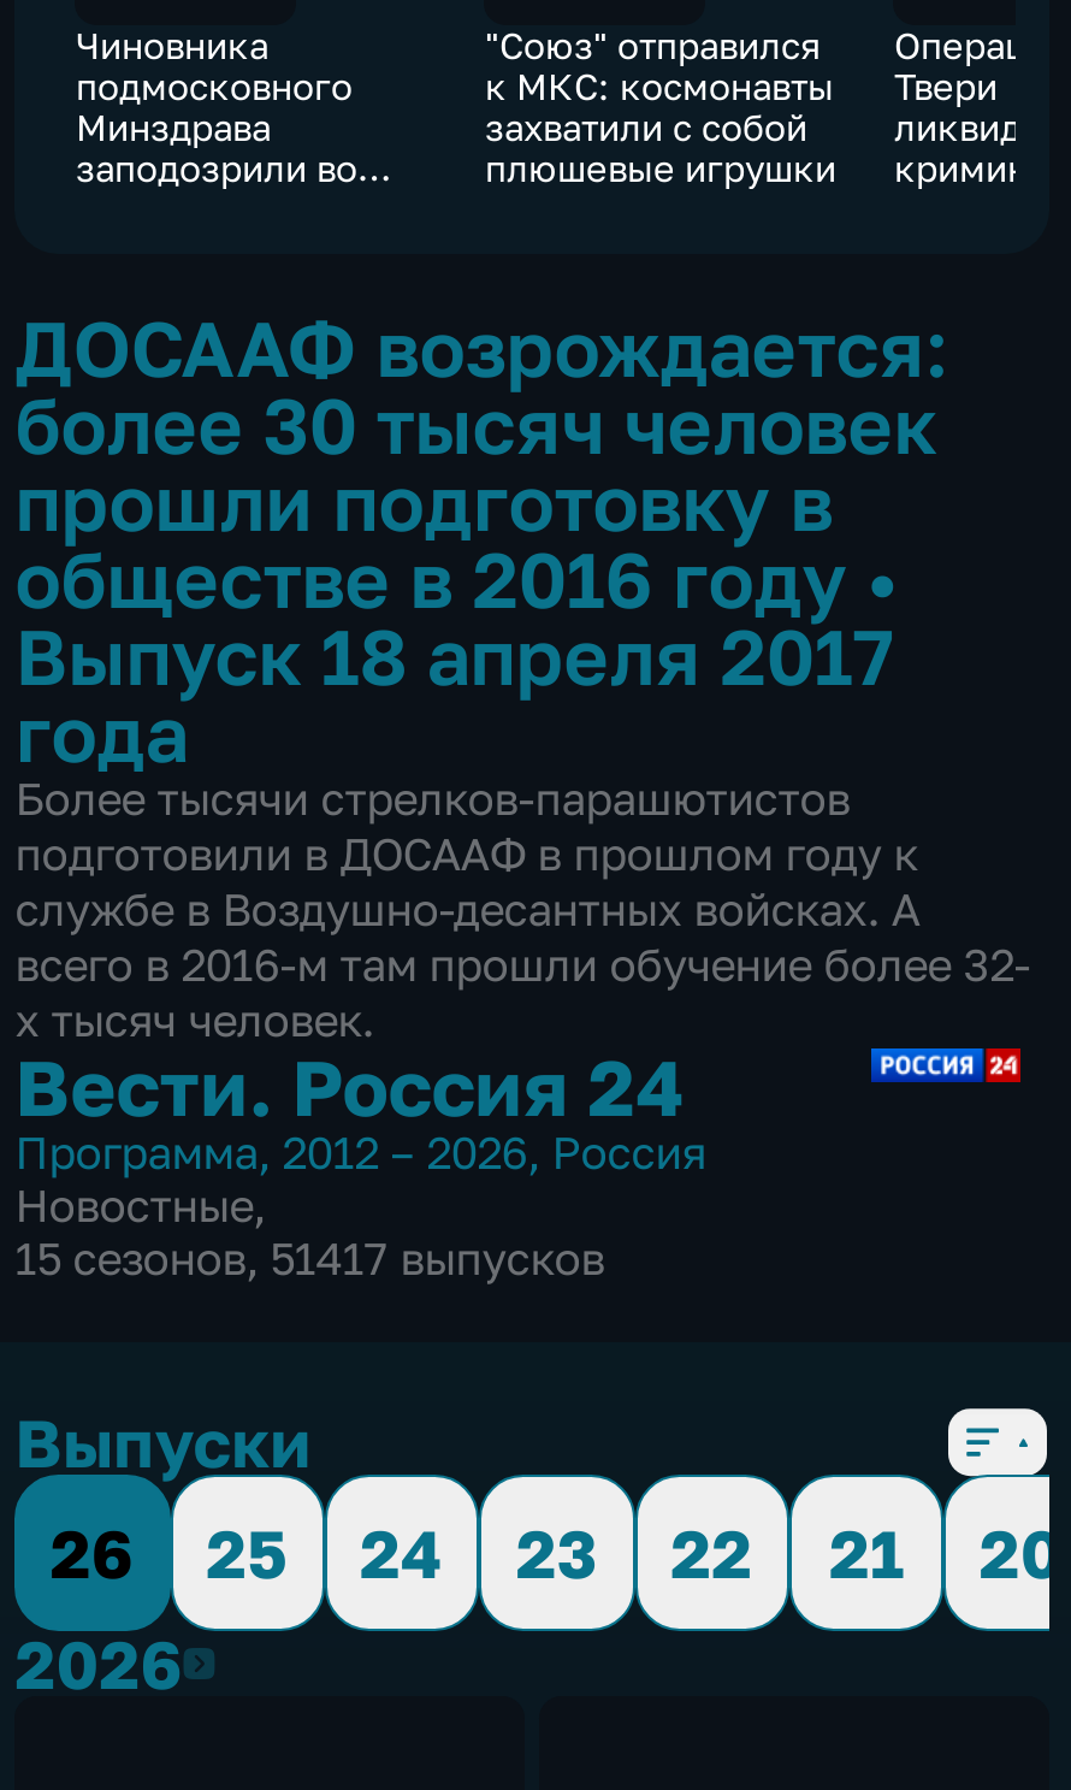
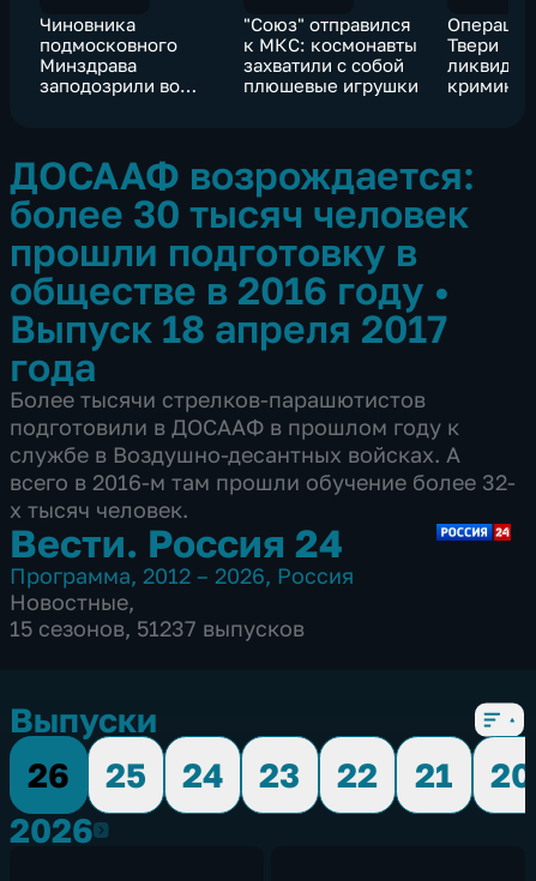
[15,1232,605,1285] 15 сезонов, 51417 выпусков -> [10,615,305,641] 15 сезонов, 51237 выпусков

